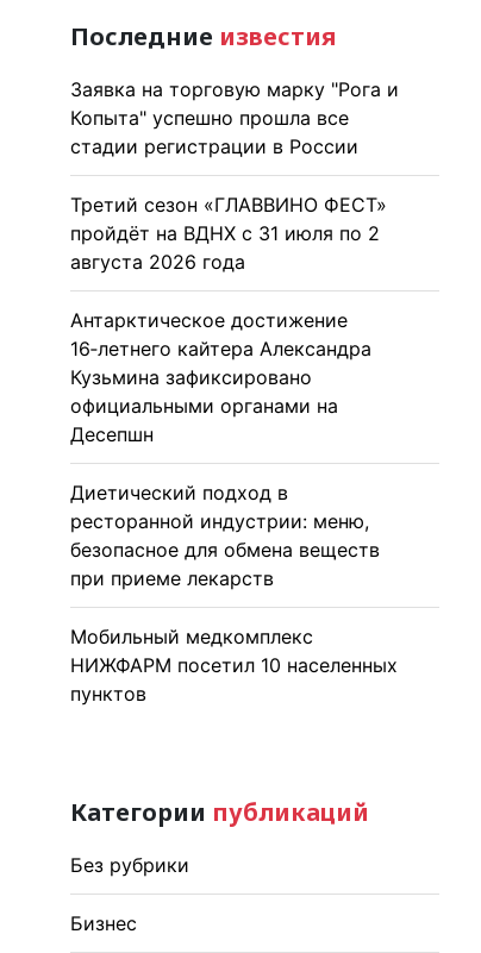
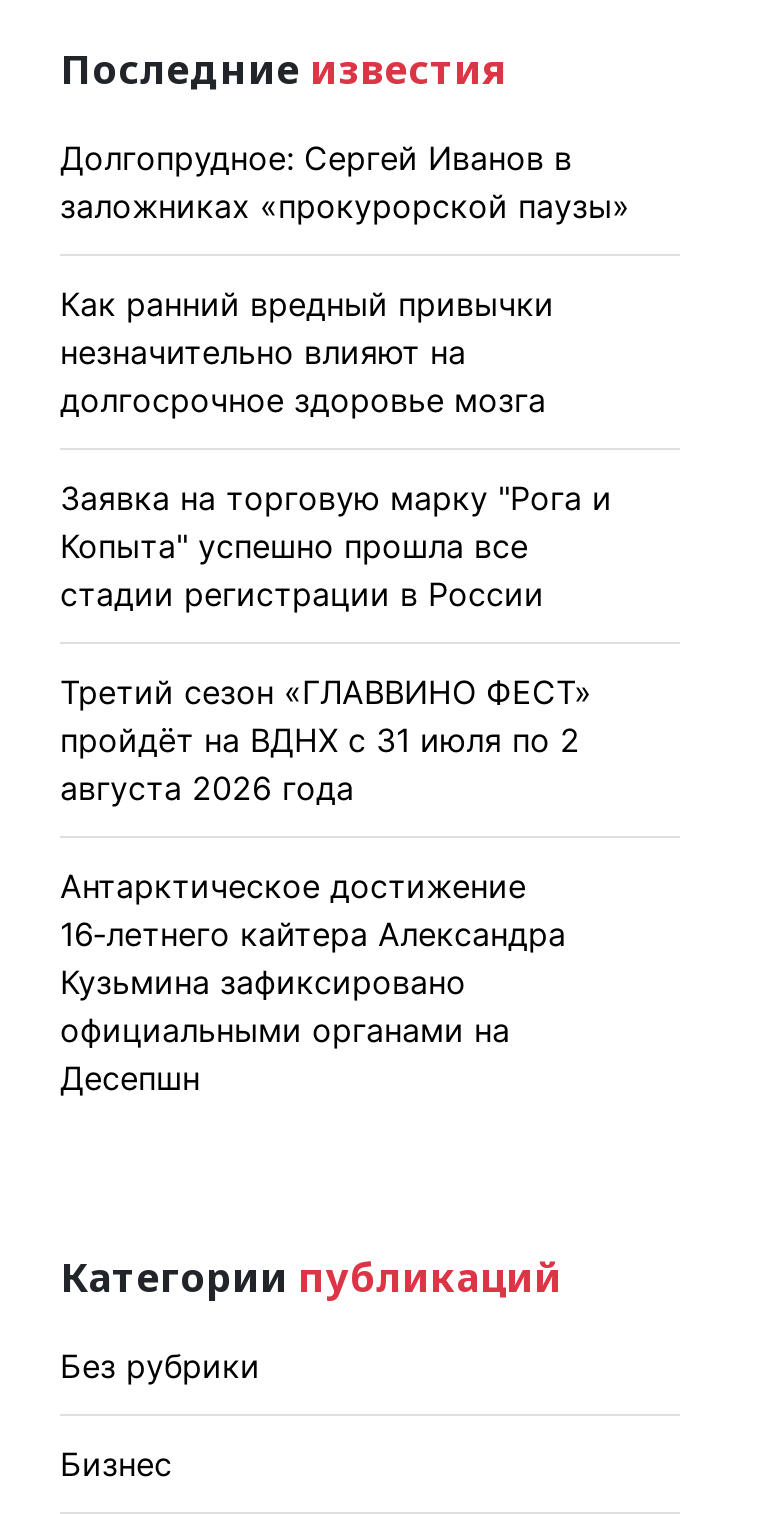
none -> [60,139,630,421] Долгопрудное: Сергей Иванов в | заложниках «прокурорской паузы» | Как ранний вредный привычки | незначительно влияют на | долгосрочное здоровье мозга
moved [70,78,399,447] -> [60,479,612,1099]: Заявка на торговую марку "Рога и | Копыта" успешно прошла все | стадии регистрации в России | ... | официальными органами на | Десепшн
[70,481,398,706] Диетический подход в | ресторанной индустрии: меню, | безопасное для обмена веществ | при приеме лекарств | Мобильный медкомплекс | НИЖФАРМ посетил 10 населенных | пунктов -> none

